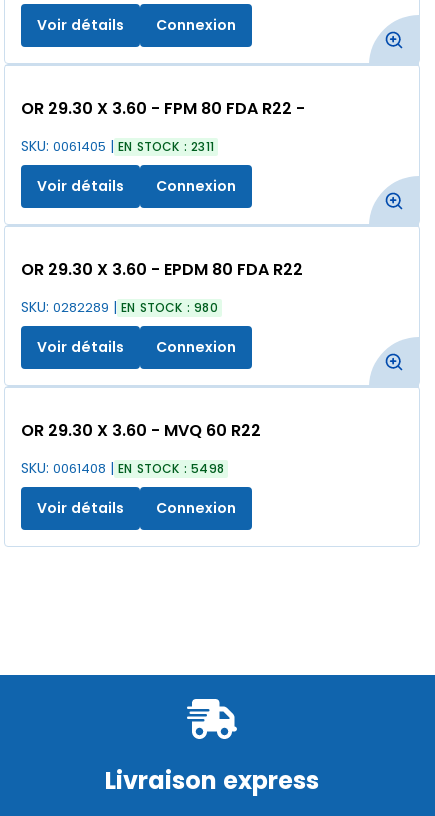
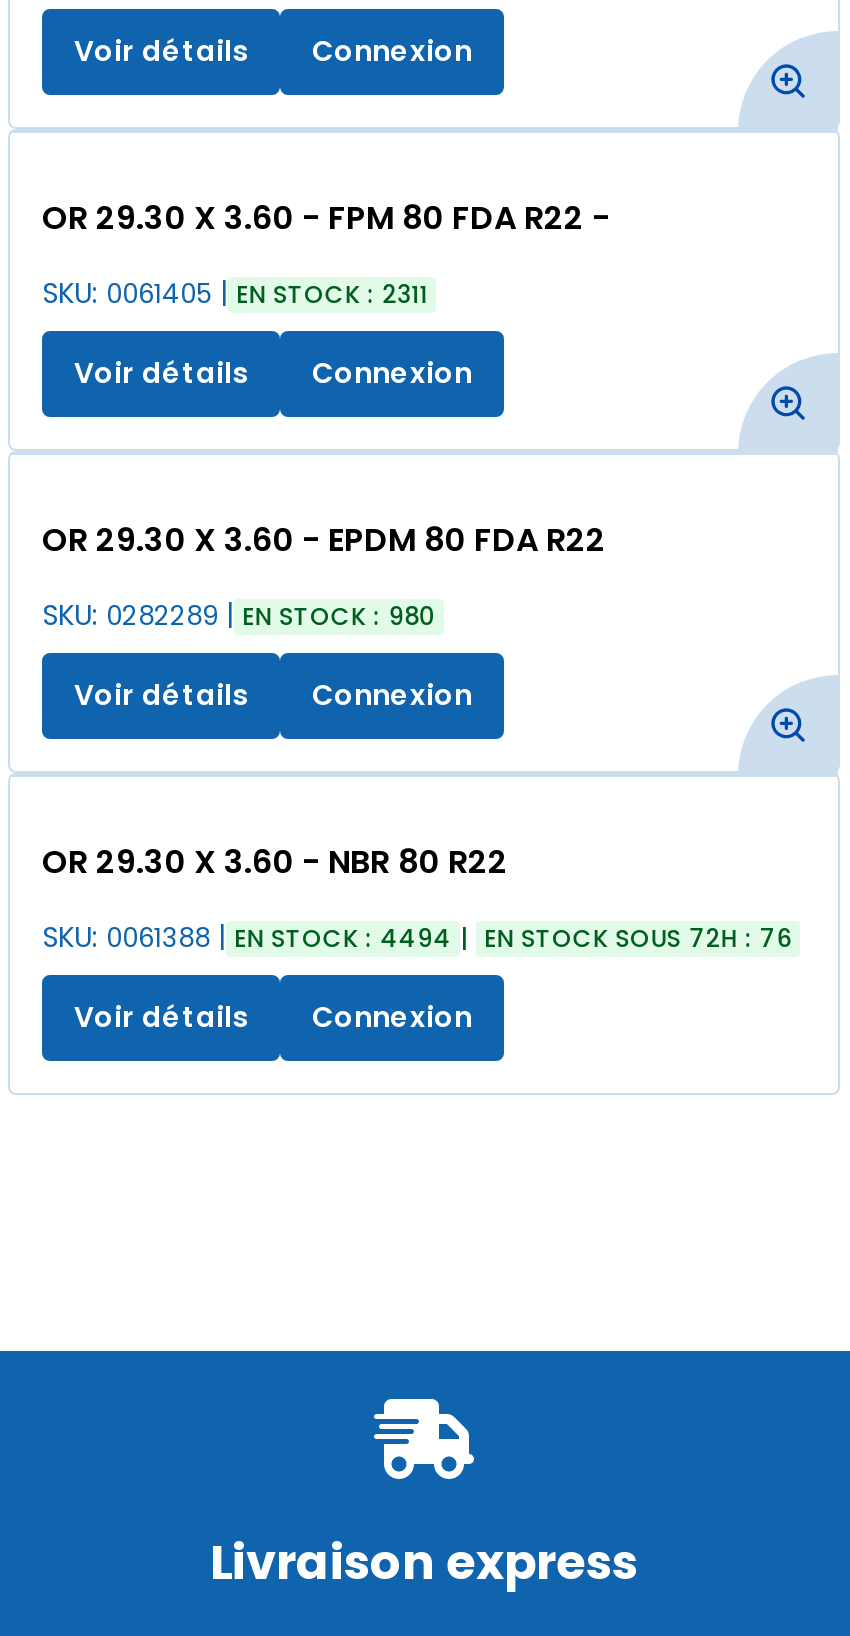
[21,419,261,442] OR 29.30 X 3.60 - MVQ 60 R22 -> [42,839,508,885] OR 29.30 X 3.60 - NBR 80 R22
[21,458,224,478] SKU: 0061408 | EN STOCK : 5498 -> [42,917,793,957] SKU: 0061388 | EN STOCK : 4494 | EN STOCK SOUS 72H : 76

